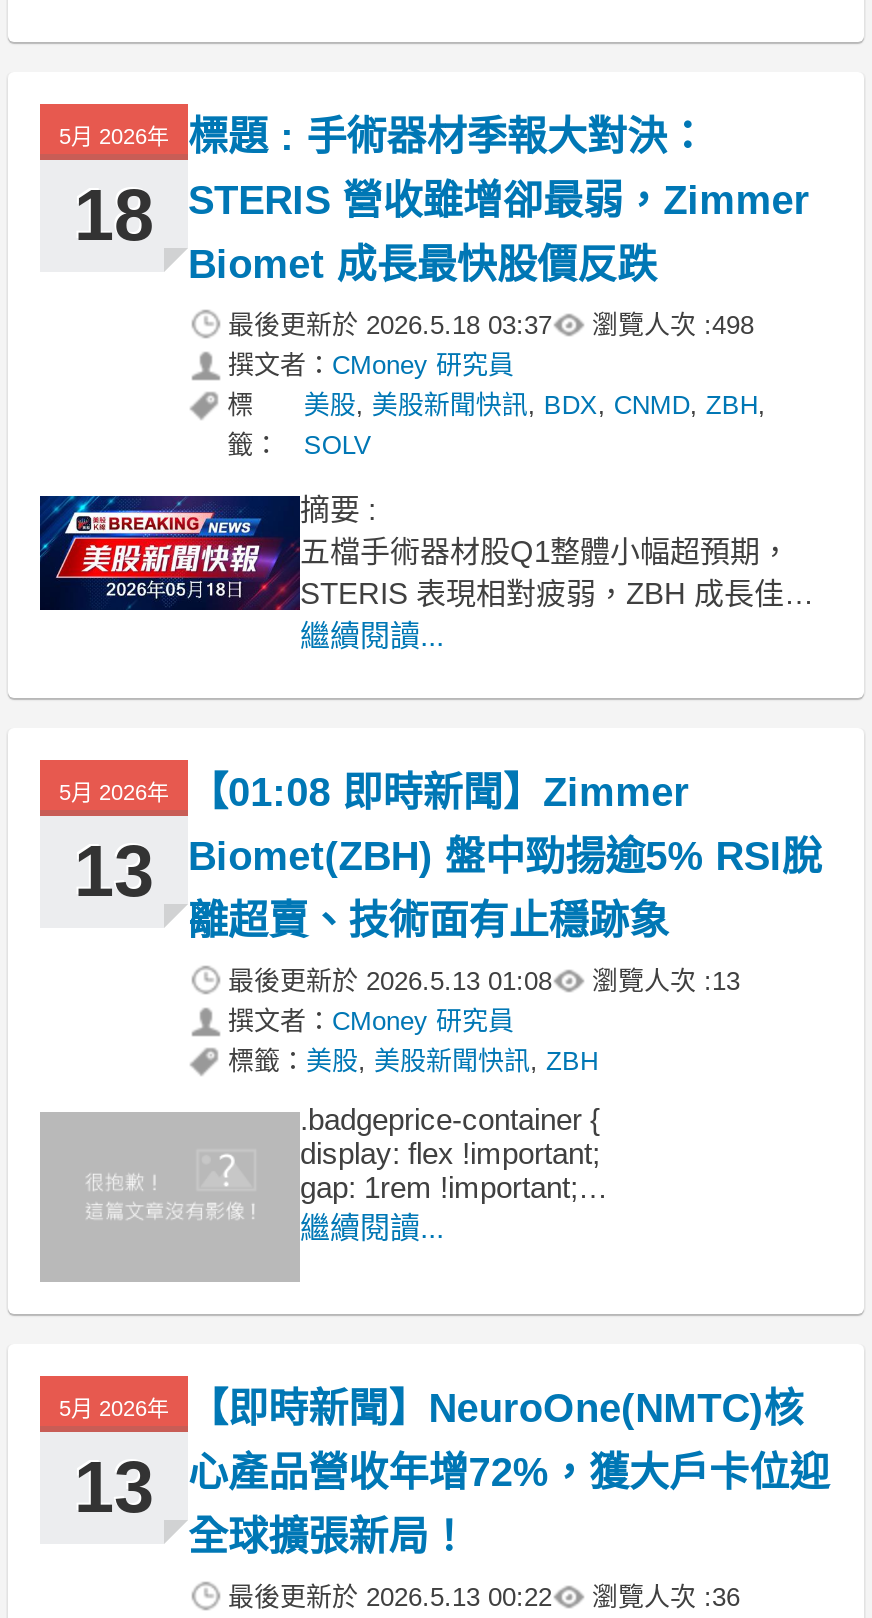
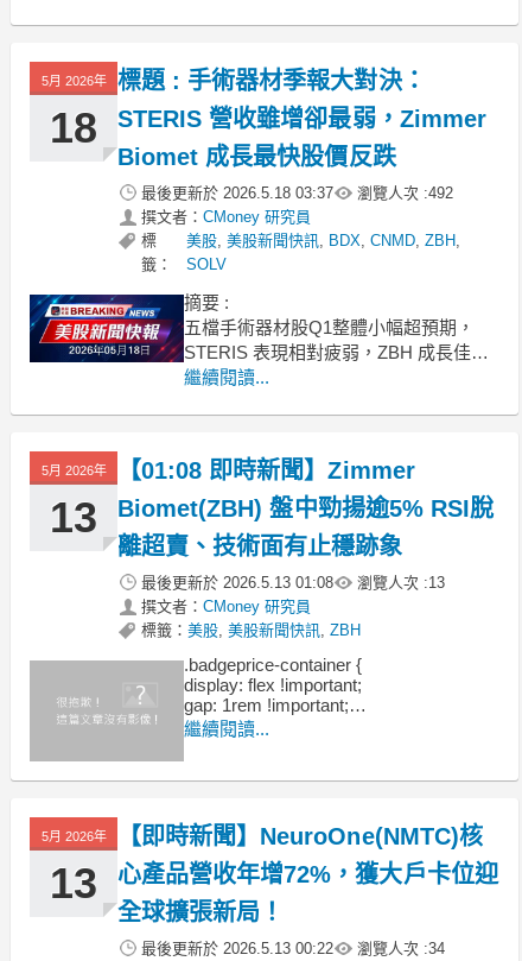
[228,310,754,340] 最後更新於2026.5.18 03:37 瀏覽人次 : 498 -> [141,184,453,202] 最後更新於2026.5.18 03:37 瀏覽人次 : 492
[228,1582,740,1612] 最後更新於2026.5.13 00:22 瀏覽人次 : 36 -> [141,940,445,957] 最後更新於2026.5.13 00:22 瀏覽人次 : 34

